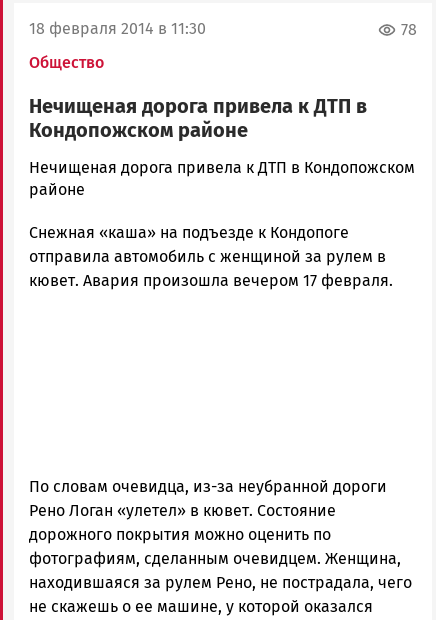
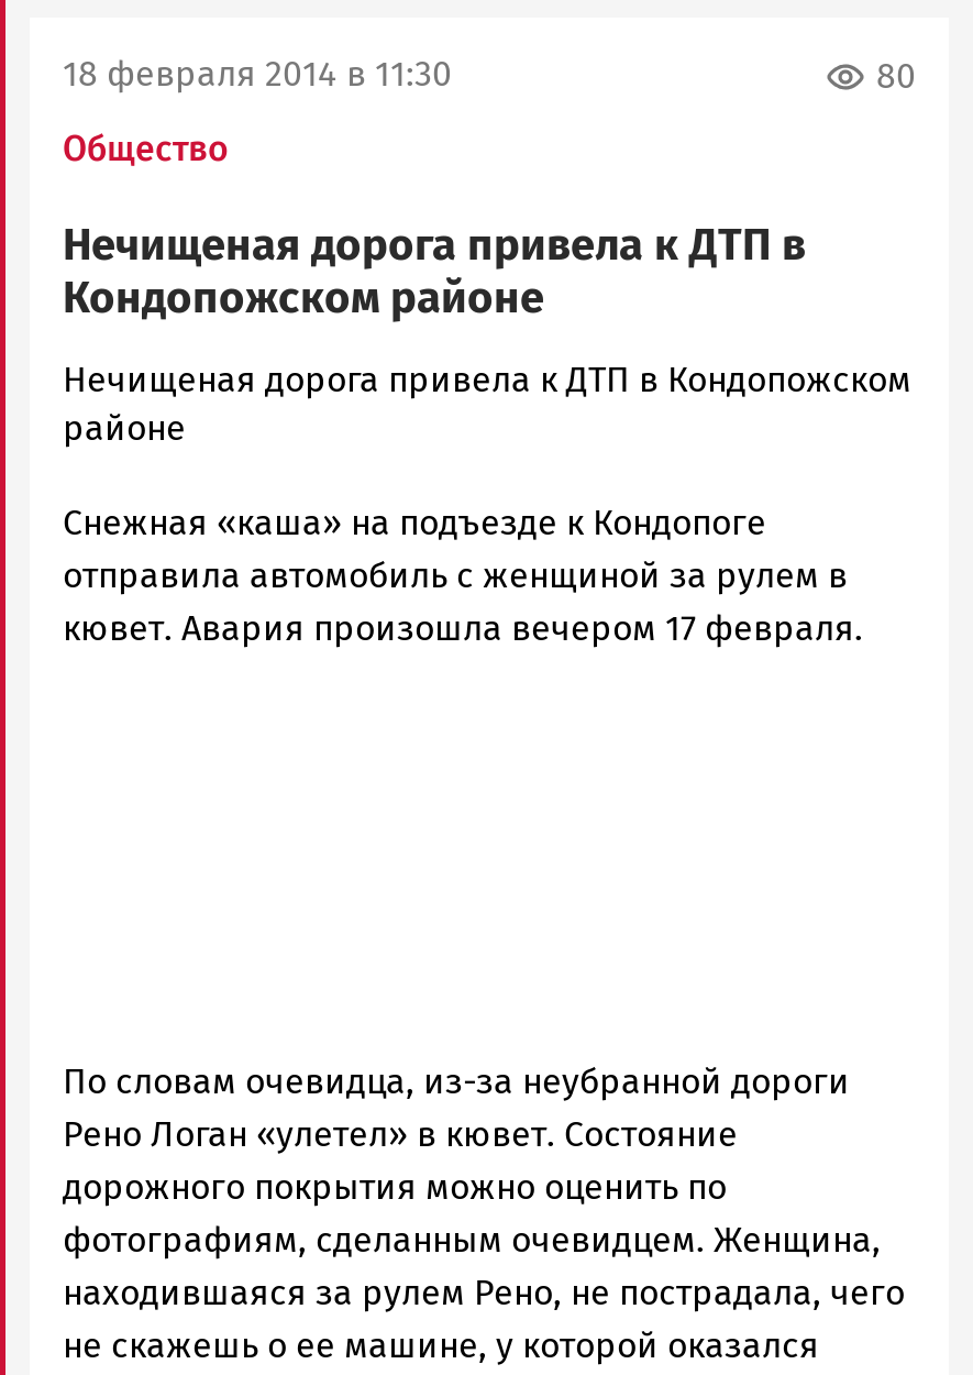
[401,20,417,39] 78 -> [876,56,916,97] 80

